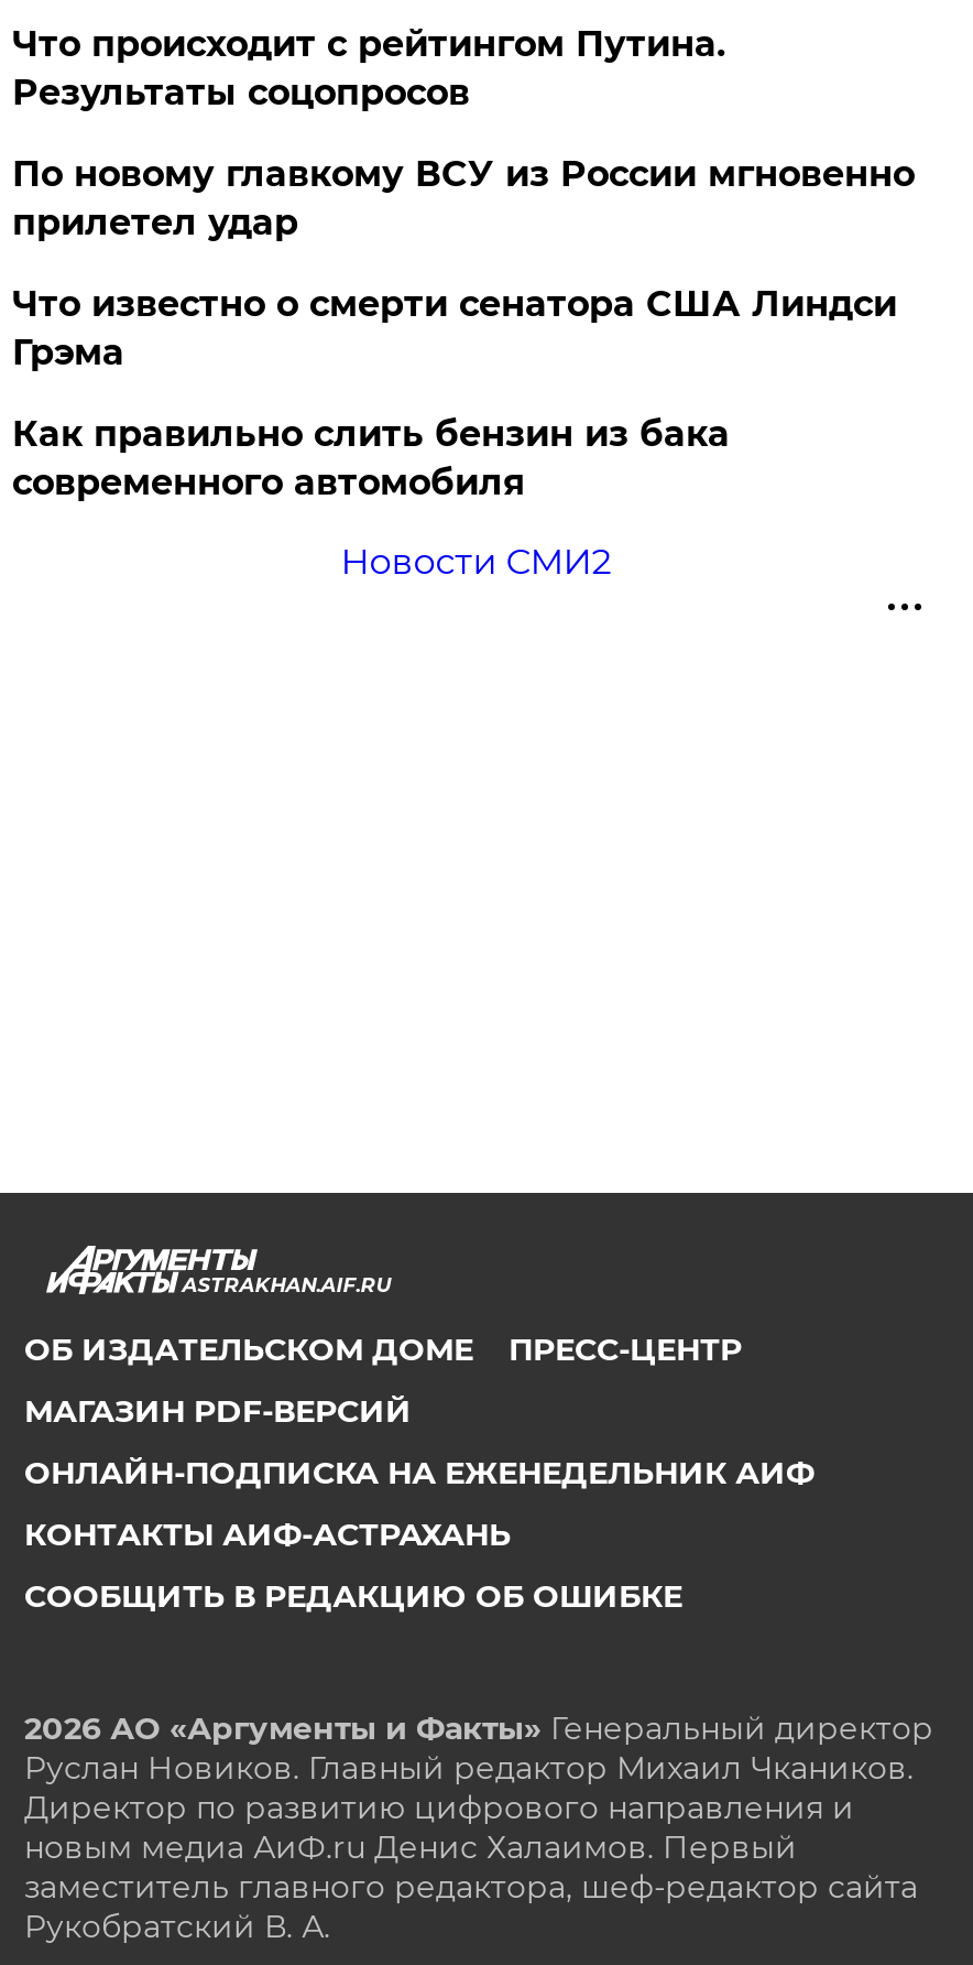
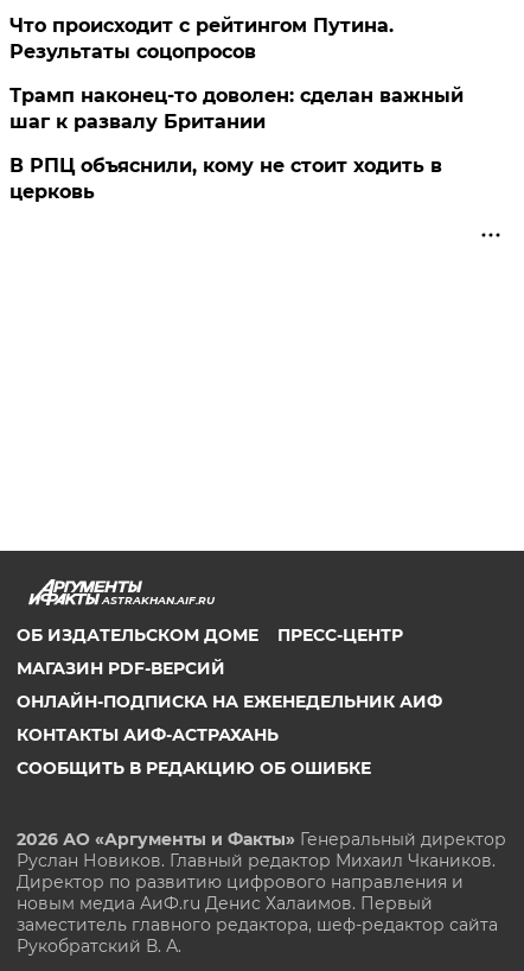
[12,154,914,583] По новому главкому ВСУ из России мгновенно | прилетел удар | Что известно о смерти сенатора США Линдси | Грэма | Как правильно слить бензин из бака | современного автомобиля | Новости СМИ2 -> [10,84,464,203] Трамп наконец-то доволен: сделан важный | шаг к развалу Британии | В РПЦ объяснили, кому не стоит ходить в | церковь

